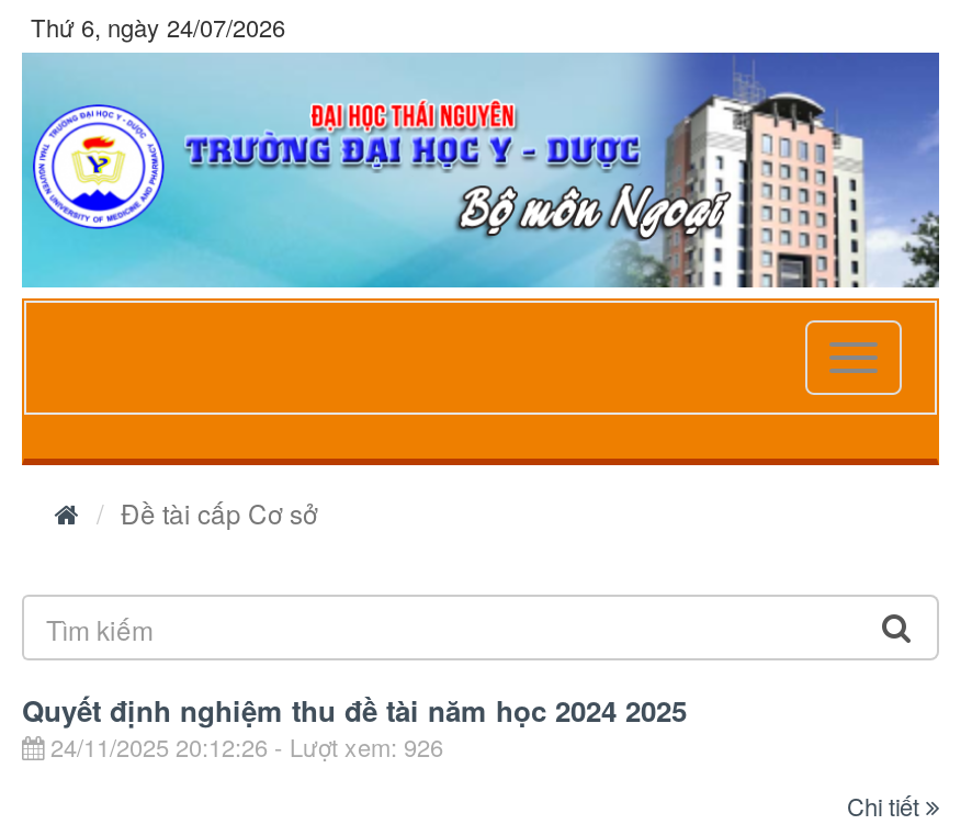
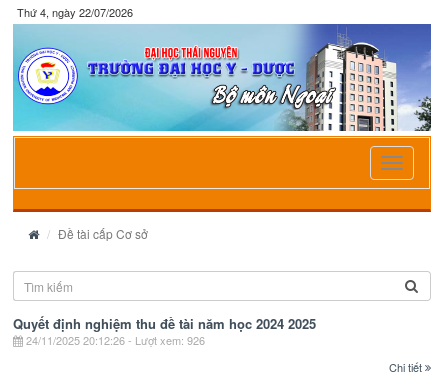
[31,9,285,44] Thứ 6, ngày 24/07/2026 -> [17,4,133,20] Thứ 4, ngày 22/07/2026

